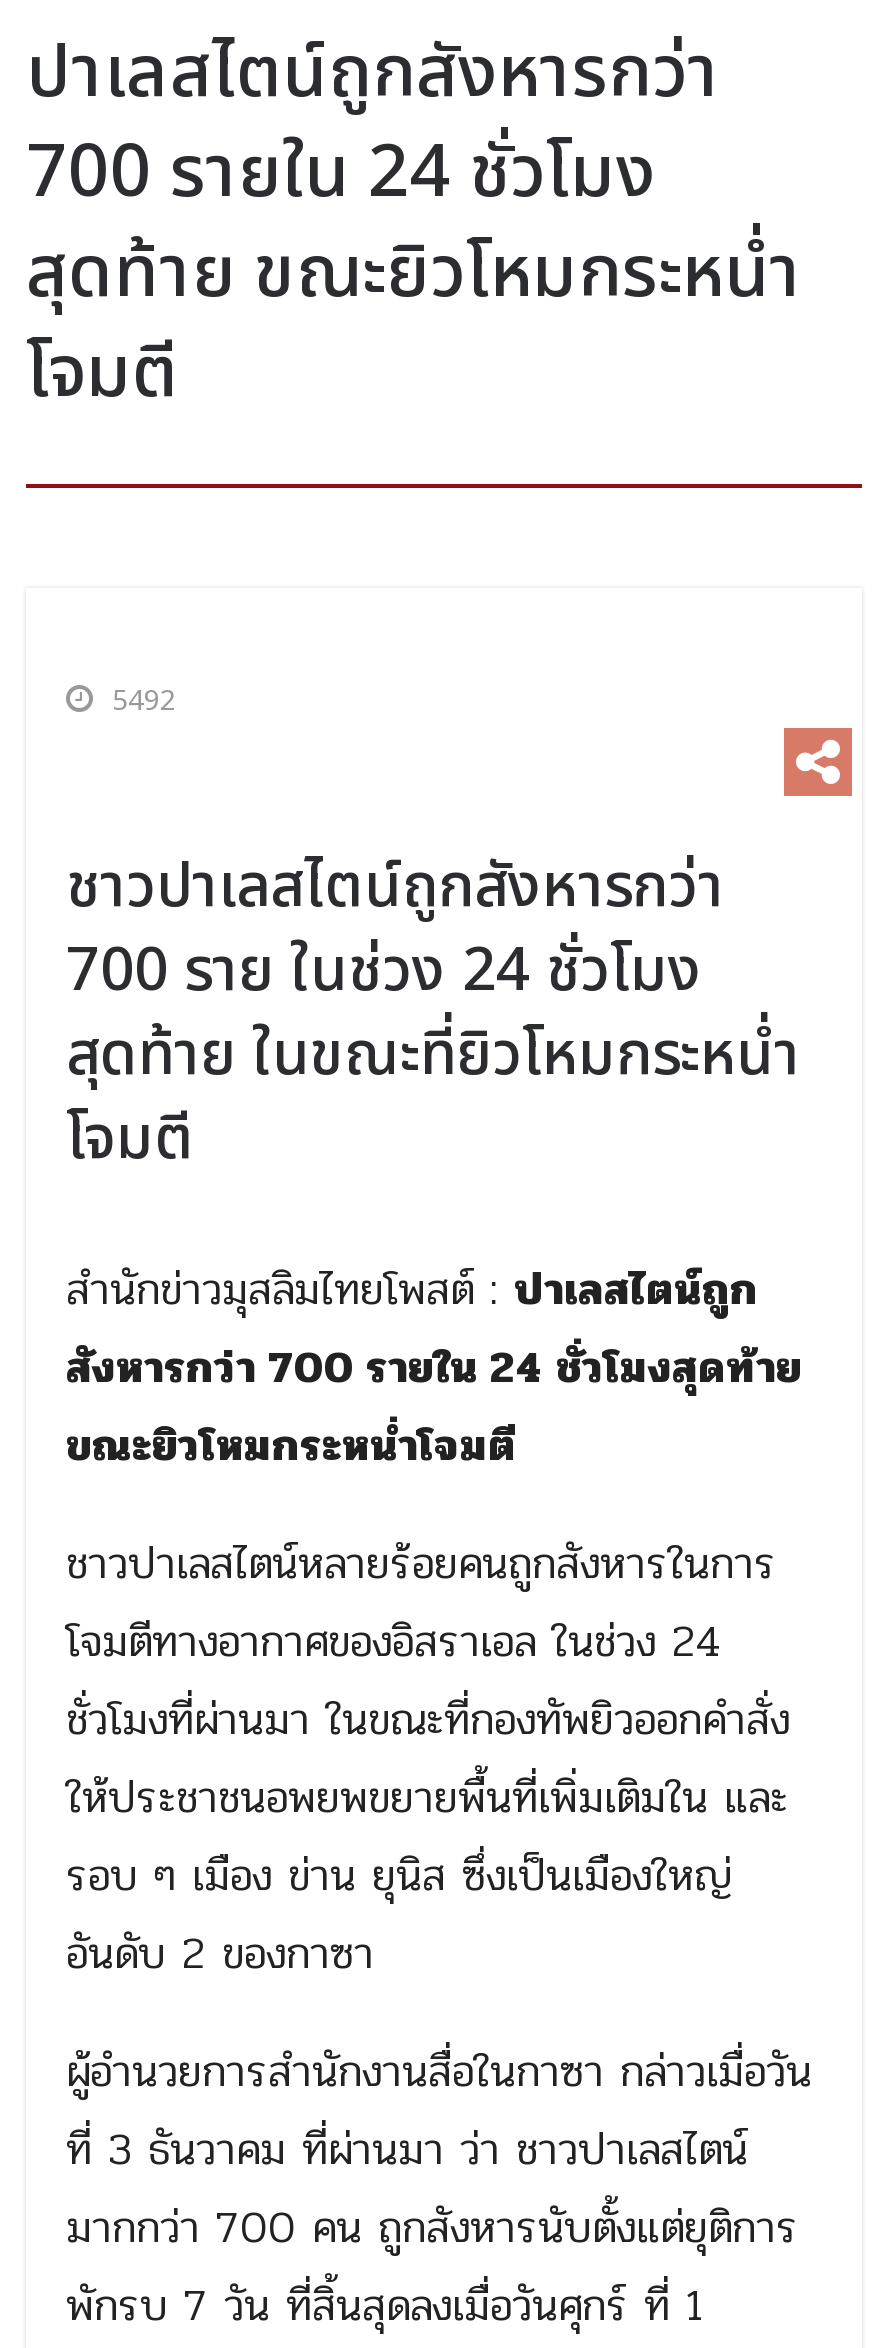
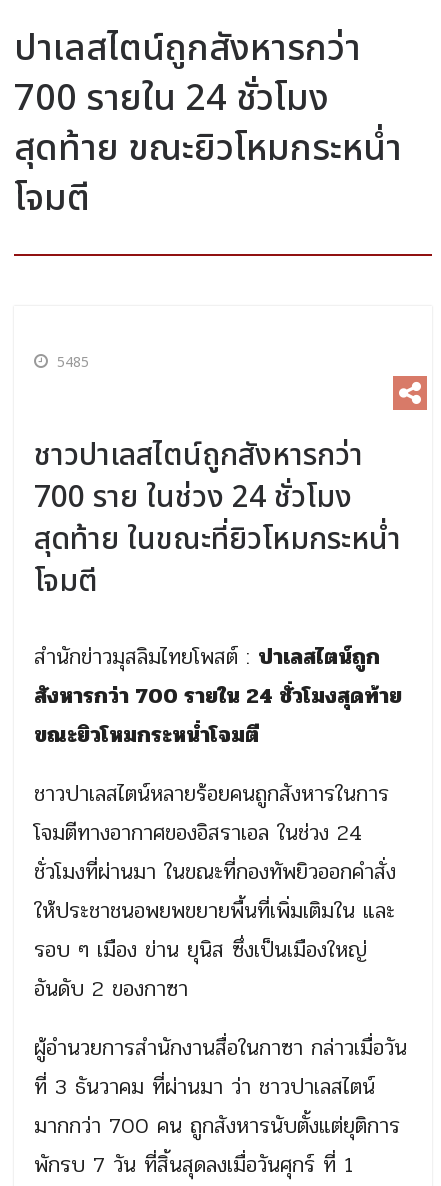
[104,680,176,722] 5492 -> [53,352,89,373] 5485

